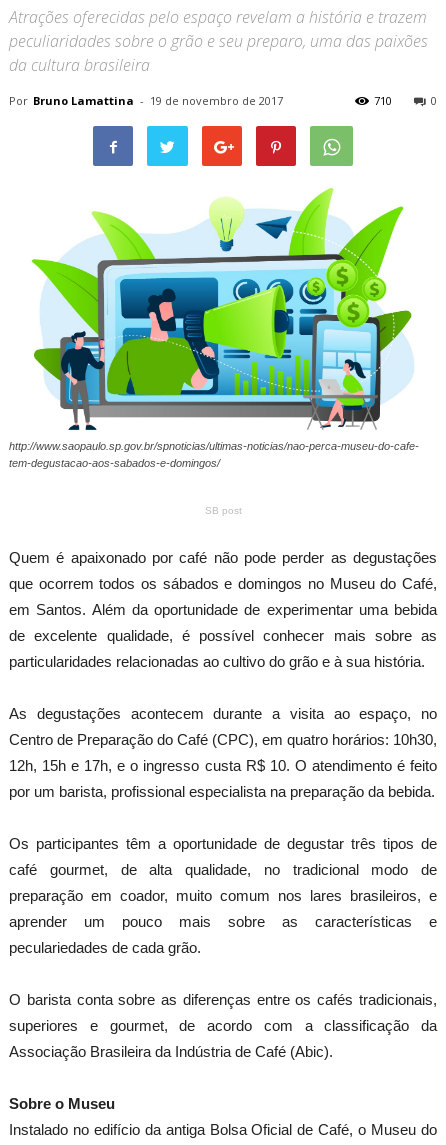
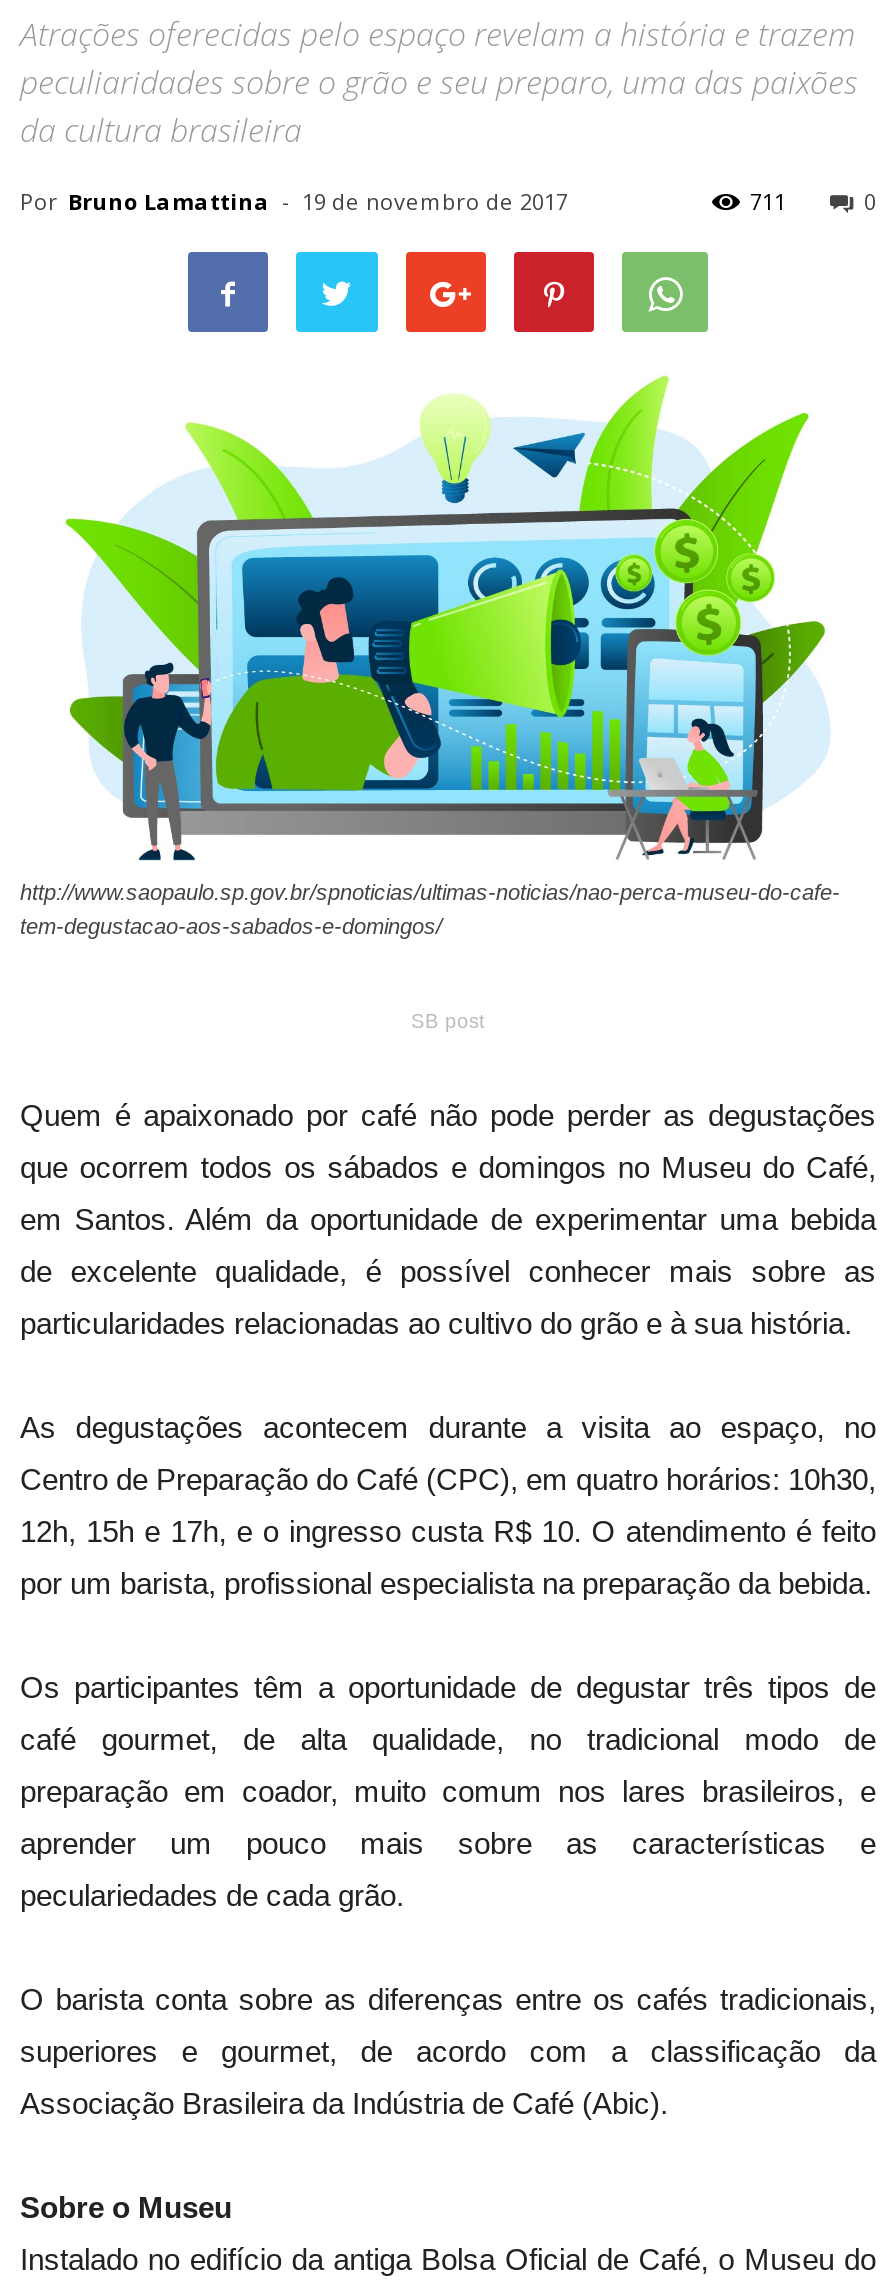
[374,93,392,108] 710 -> [750,186,786,216] 711

